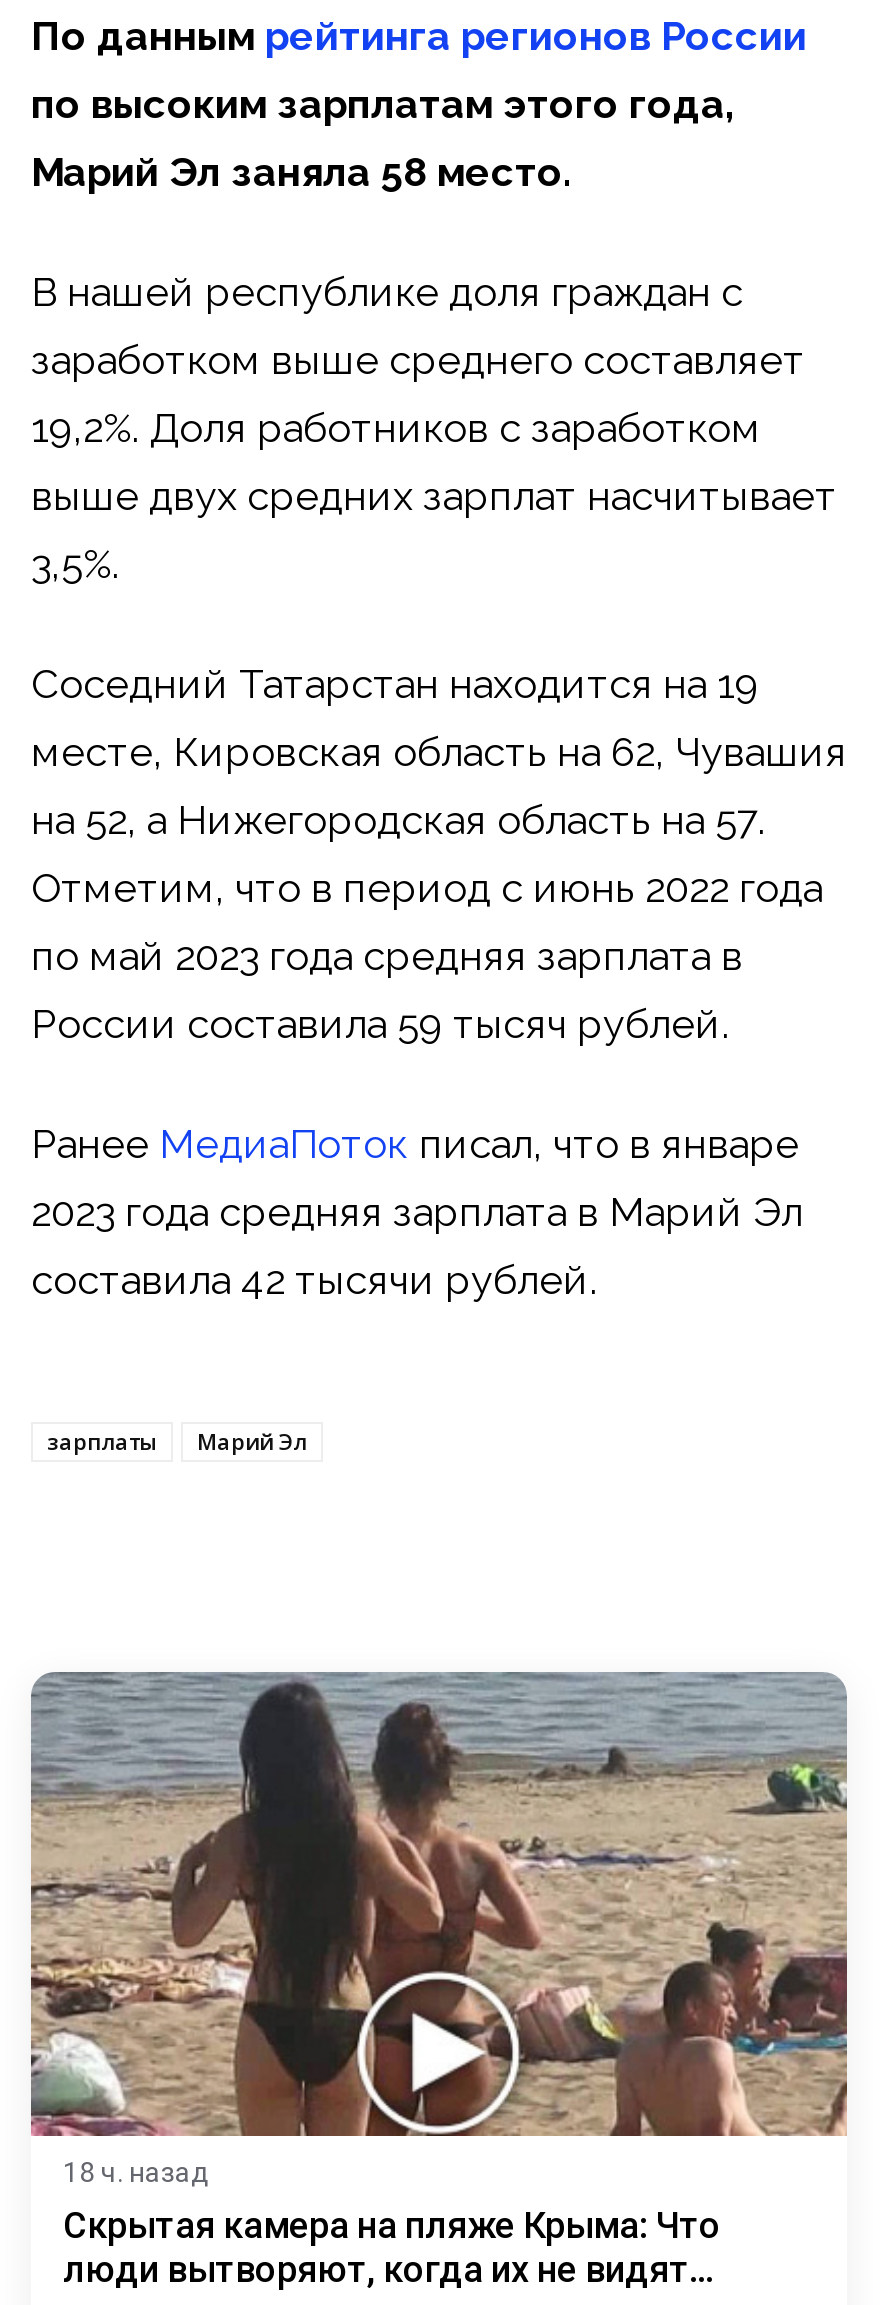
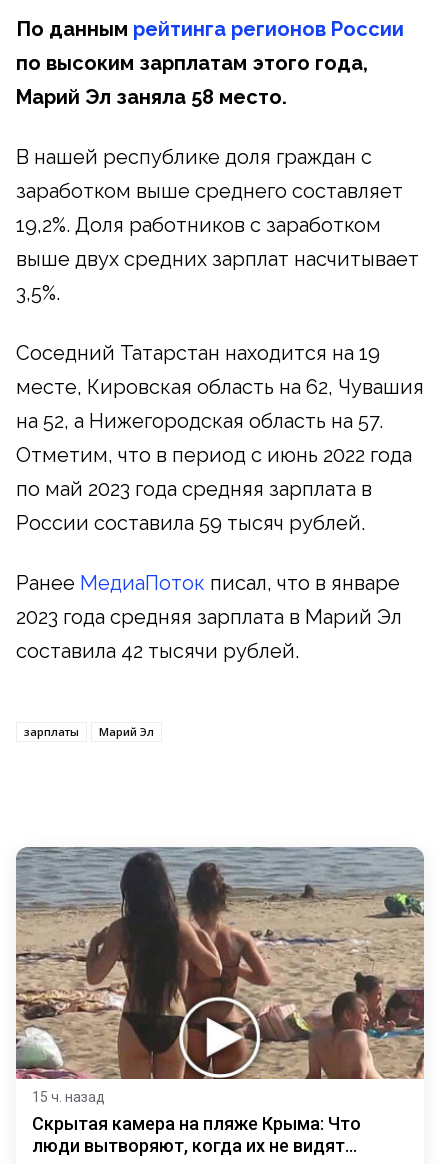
[63,2157,209,2189] 18 ч. назад -> [32,1089,105,1105] 15 ч. назад

